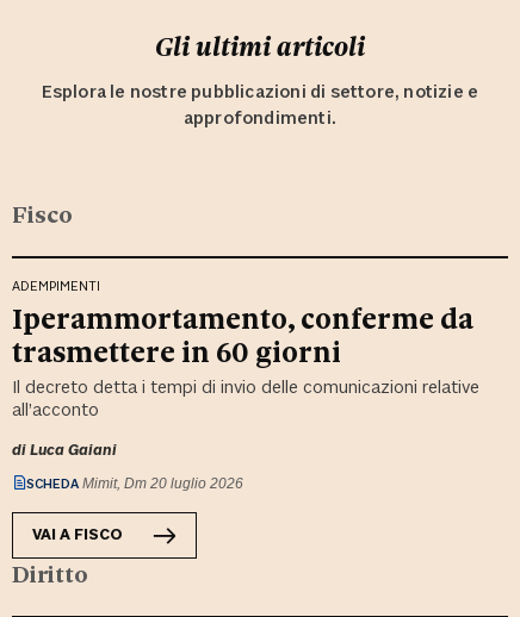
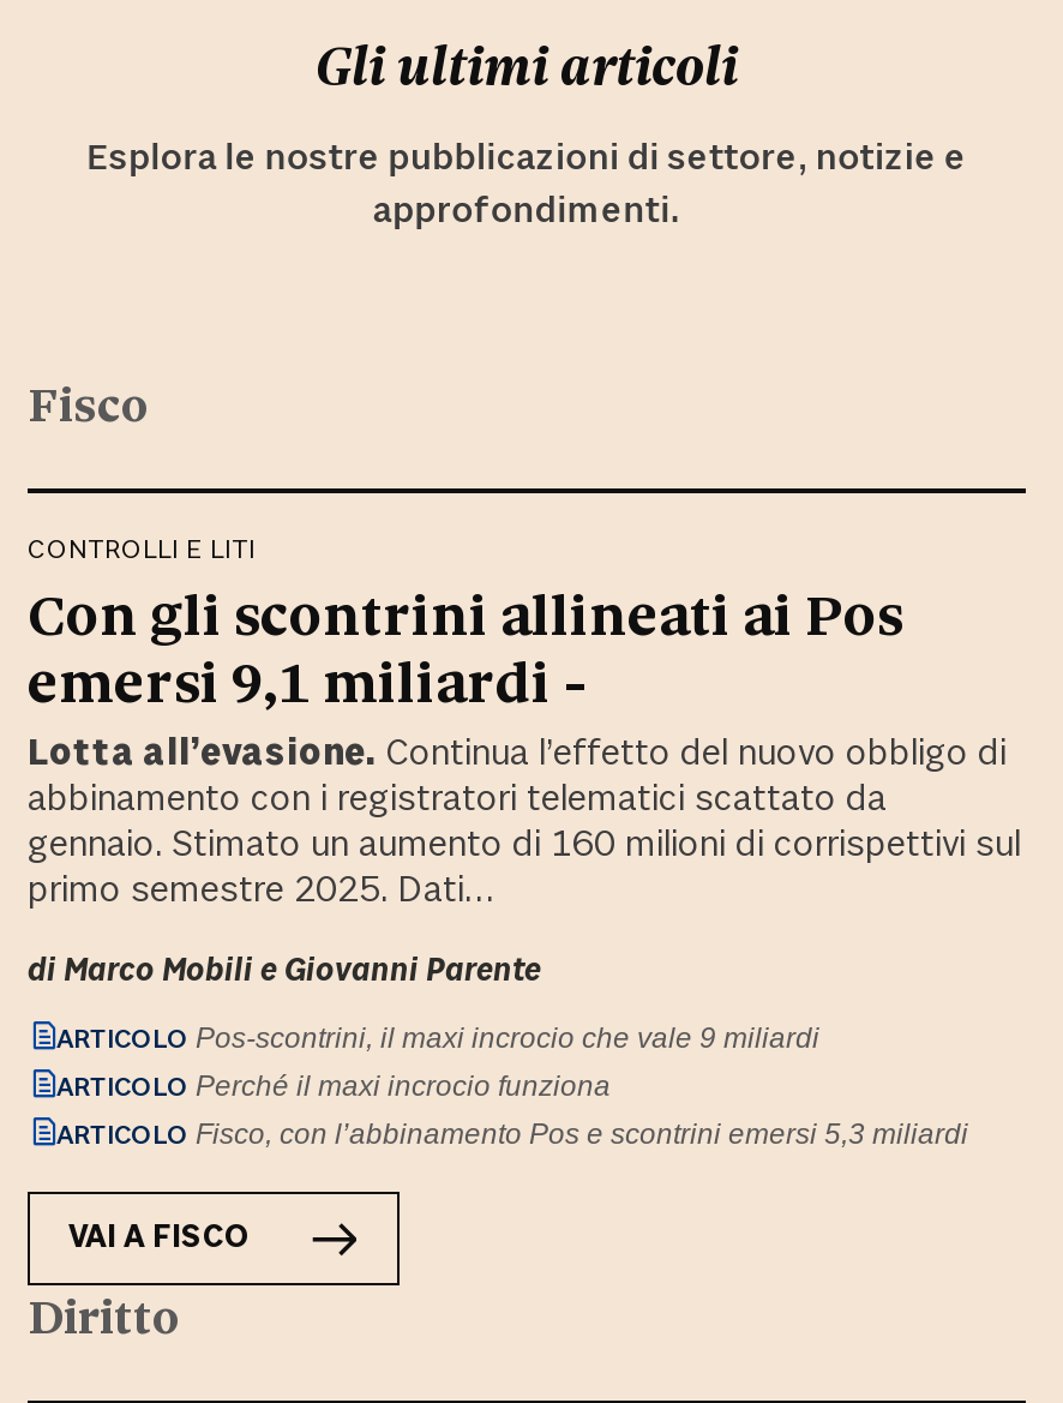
[12,277,479,422] ADEMPIMENTI | Iperammortamento, conferme da | trasmettere in 60 giorni | Il decreto detta i tempi di invio delle comunicazioni relative | all’acconto -> [28,531,1021,914] CONTROLLI E LITI | Con gli scontrini allineati ai Pos | emersi 9,1 miliardi - | Lotta all’evasione. Continua l’effetto del nuovo obbligo di | abbinamento con i registratori telematici scattato da | gennaio. Stimato un aumento di 160 milioni di corrispettivi sul | primo semestre 2025. Dati…
[12,441,117,460] di Luca Gaiani -> [28,952,541,991] di Marco Mobili e Giovanni Parente
[26,475,243,493] SCHEDA Mimit, Dm 20 luglio 2026 -> [56,1022,968,1154] ARTICOLO Pos-scontrini, il maxi incrocio che vale 9 miliardi | ARTICOLO Perché il maxi incrocio funziona | ARTICOLO Fisco, con l’abbinamento Pos e scontrini emersi 5,3 miliardi

